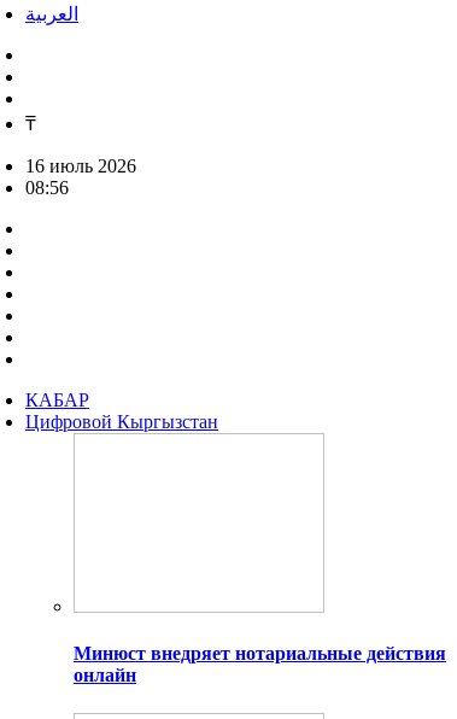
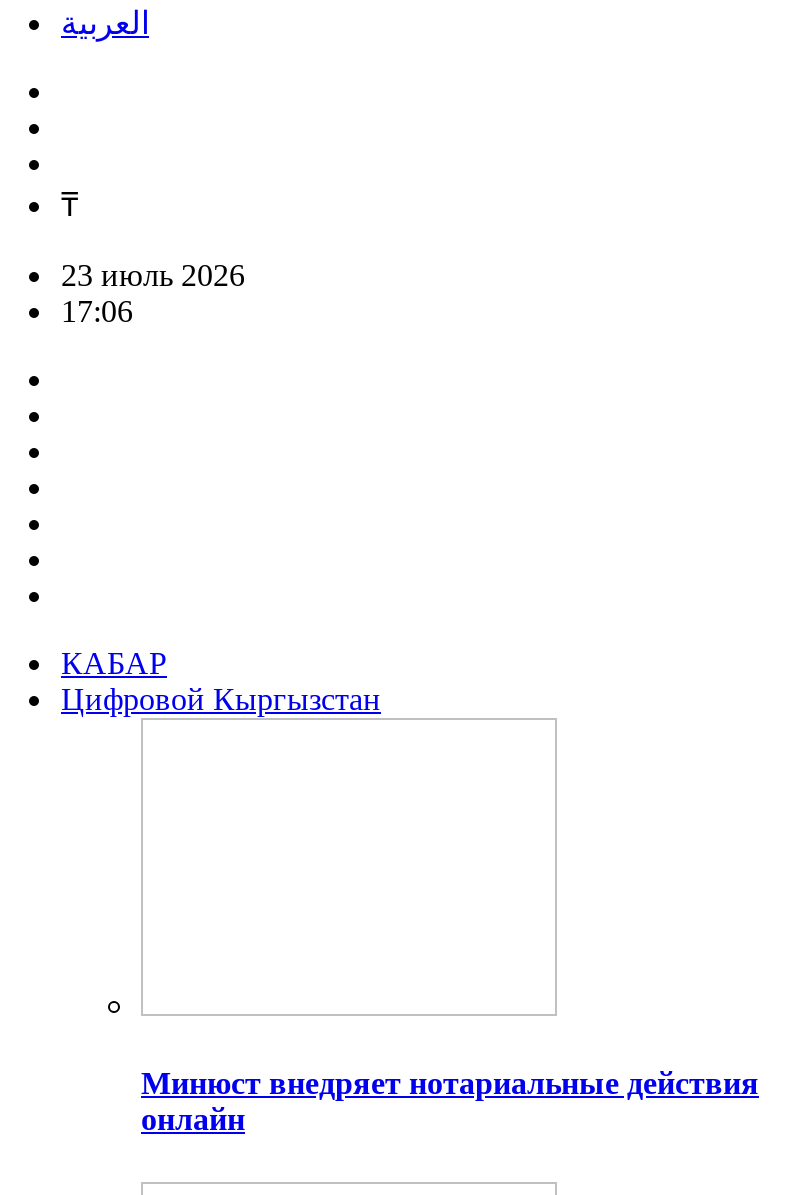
[25,156,136,176] 16 июль 2026 -> [61,258,245,292] 23 июль 2026
[25,177,69,198] 08:56 -> [61,294,133,328] 17:06

